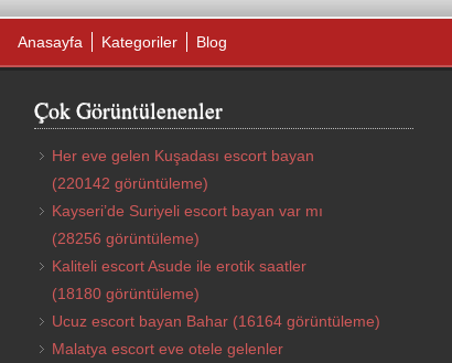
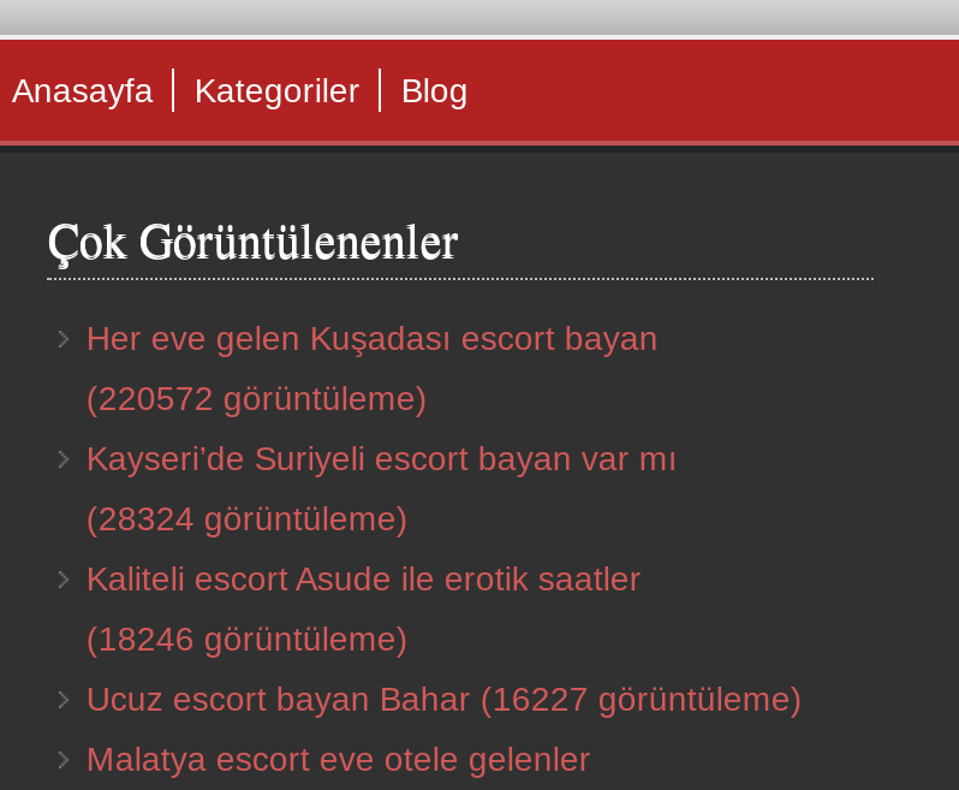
[52,174,209,192] (220142 görüntüleme) -> [86,379,428,417] (220572 görüntüleme)
[52,229,200,247] (28256 görüntüleme) -> [86,499,408,537] (28324 görüntüleme)
[52,285,200,302] (18180 görüntüleme) -> [86,619,408,658] (18246 görüntüleme)
[52,312,381,330] Ucuz escort bayan Bahar (16164 görüntüleme) -> [86,679,803,718] Ucuz escort bayan Bahar (16227 görüntüleme)

